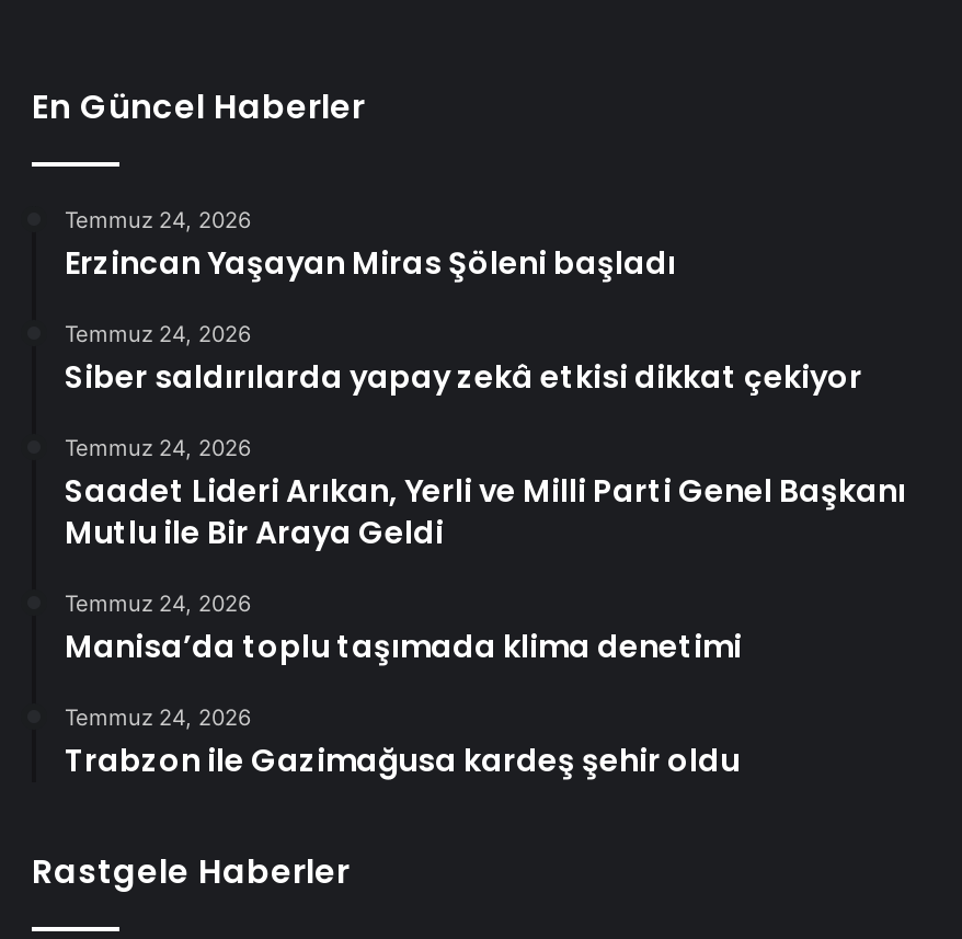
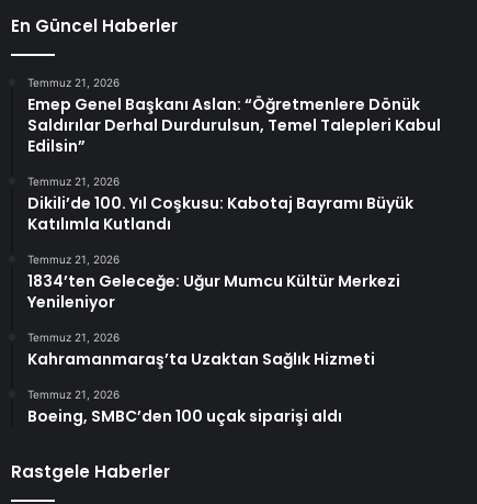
[65,206,676,285] Temmuz 24, 2026 | Erzincan Yaşayan Miras Şöleni başladı -> [27,76,441,157] Temmuz 21, 2026 | Emep Genel Başkanı Aslan: “Öğretmenlere Dönük | Saldırılar Derhal Durdurulsun, Temel Talepleri Kabul | Edilsin”
[65,320,862,399] Temmuz 24, 2026 | Siber saldırılarda yapay zekâ etkisi dikkat çekiyor -> [27,175,413,235] Temmuz 21, 2026 | Dikili’de 100. Yıl Coşkusu: Kabotaj Bayramı Büyük | Katılımla Kutlandı
[65,434,906,555] Temmuz 24, 2026 | Saadet Lideri Arıkan, Yerli ve Milli Parti Genel Başkanı | Mutlu ile Bir Araya Geldi -> [27,253,400,313] Temmuz 21, 2026 | 1834’ten Geleceğe: Uğur Mumcu Kültür Merkezi | Yenileniyor
[65,590,742,669] Temmuz 24, 2026 | Manisa’da toplu taşımada klima denetimi -> [27,331,375,370] Temmuz 21, 2026 | Kahramanmaraş’ta Uzaktan Sağlık Hizmeti
[65,704,740,783] Temmuz 24, 2026 | Trabzon ile Gazimağusa kardeş şehir oldu -> [27,388,342,427] Temmuz 21, 2026 | Boeing, SMBC’den 100 uçak siparişi aldı

